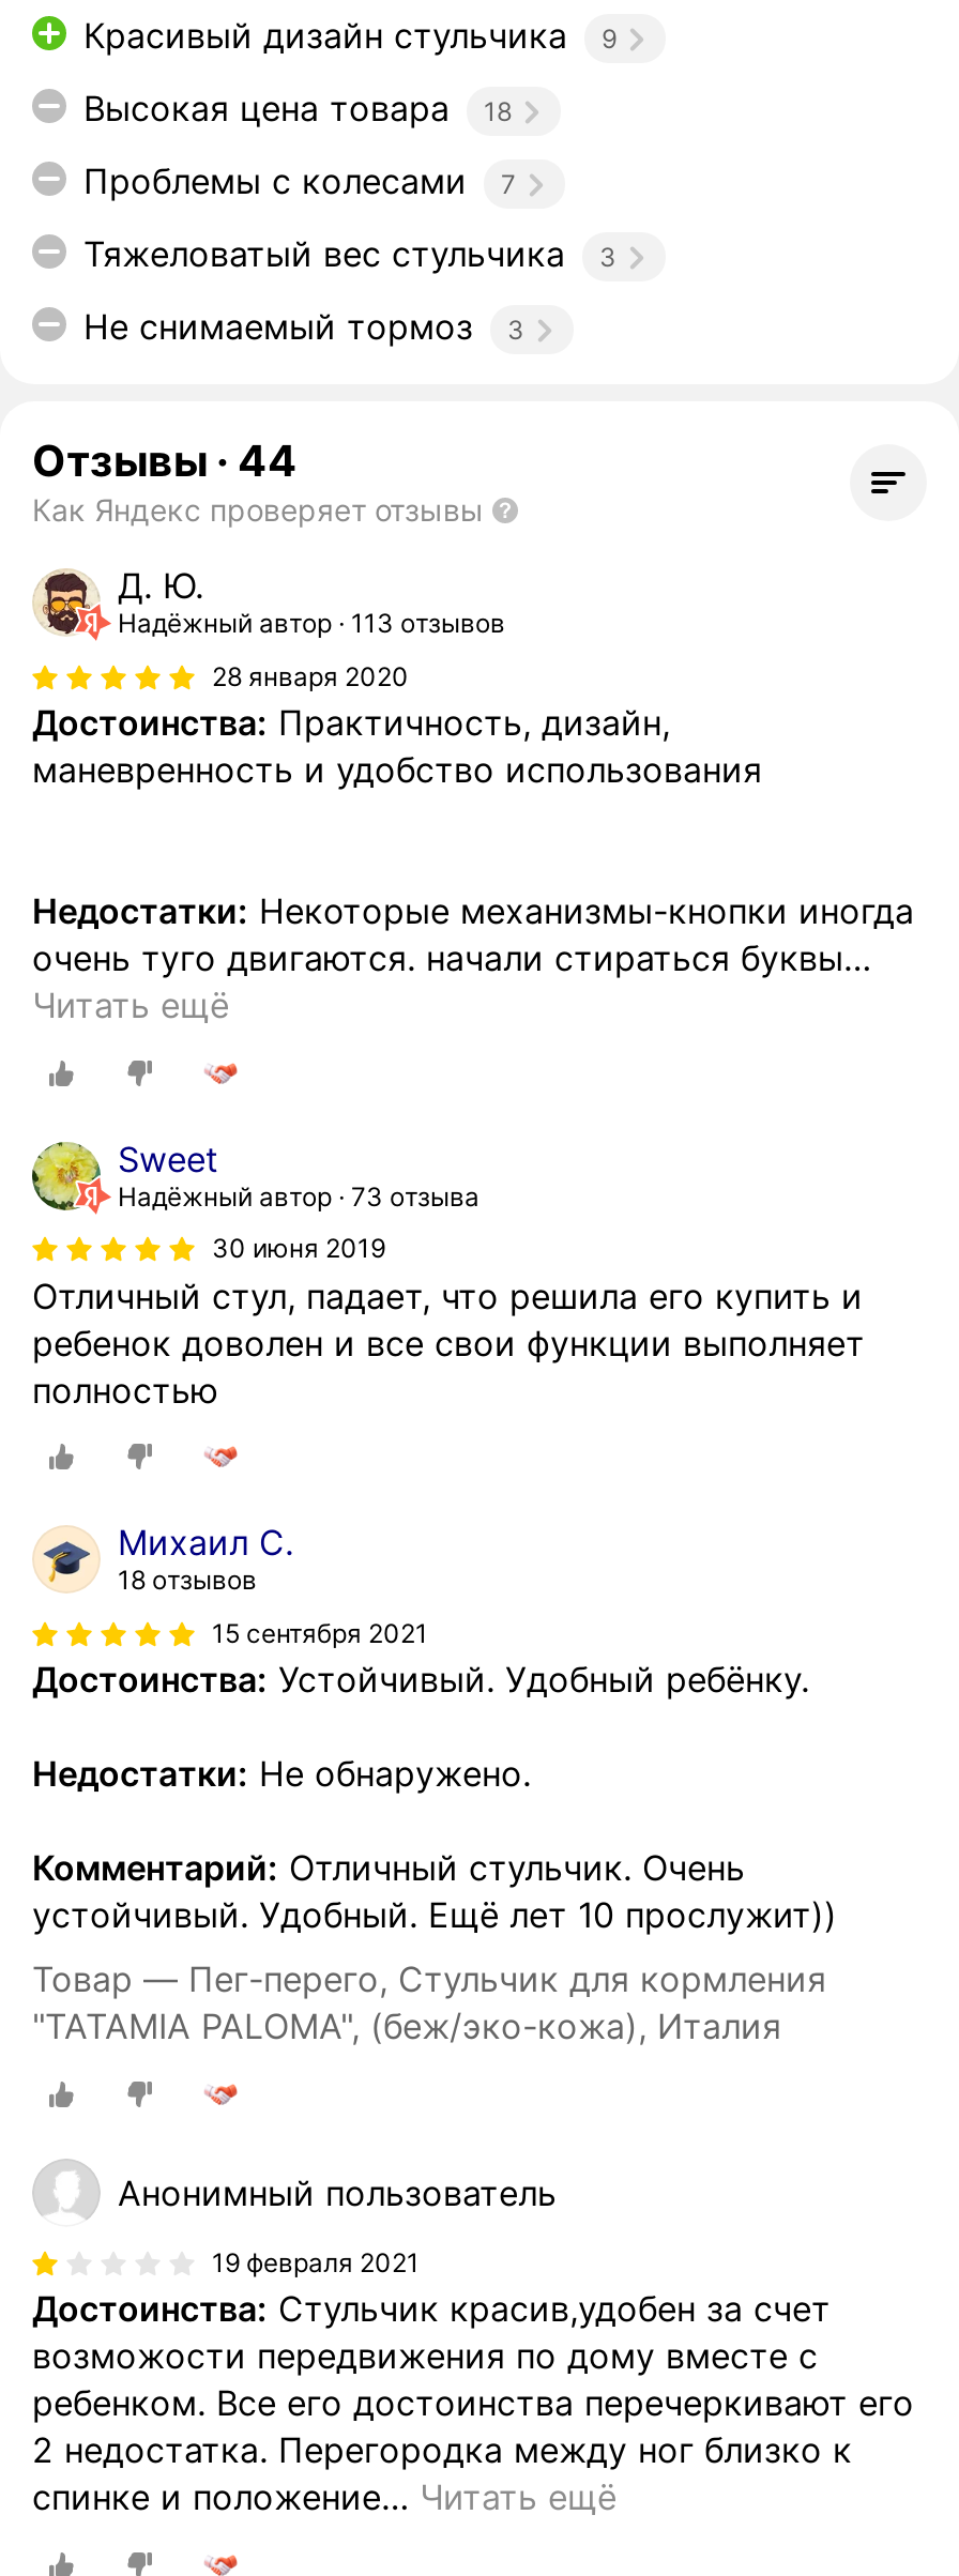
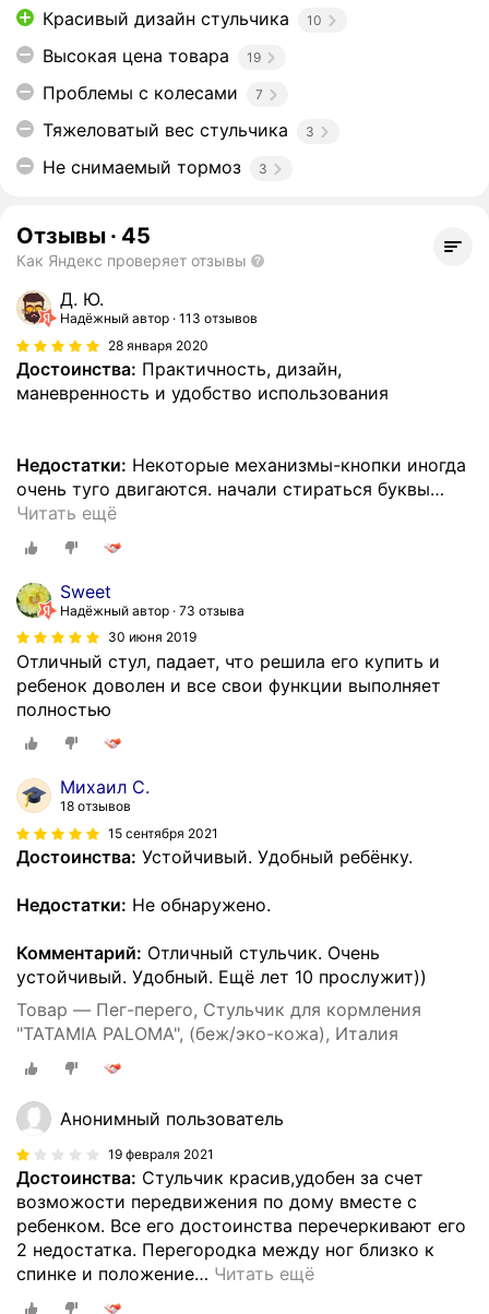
[83,14,616,57] Красивый дизайн стульчика 9 -> [43,8,322,30] Красивый дизайн стульчика 10
[83,87,512,130] Высокая цена товара 18 -> [43,45,261,67] Высокая цена товара 19
[32,436,298,487] Отзывы · 44 -> [16,223,151,249] Отзывы · 45

